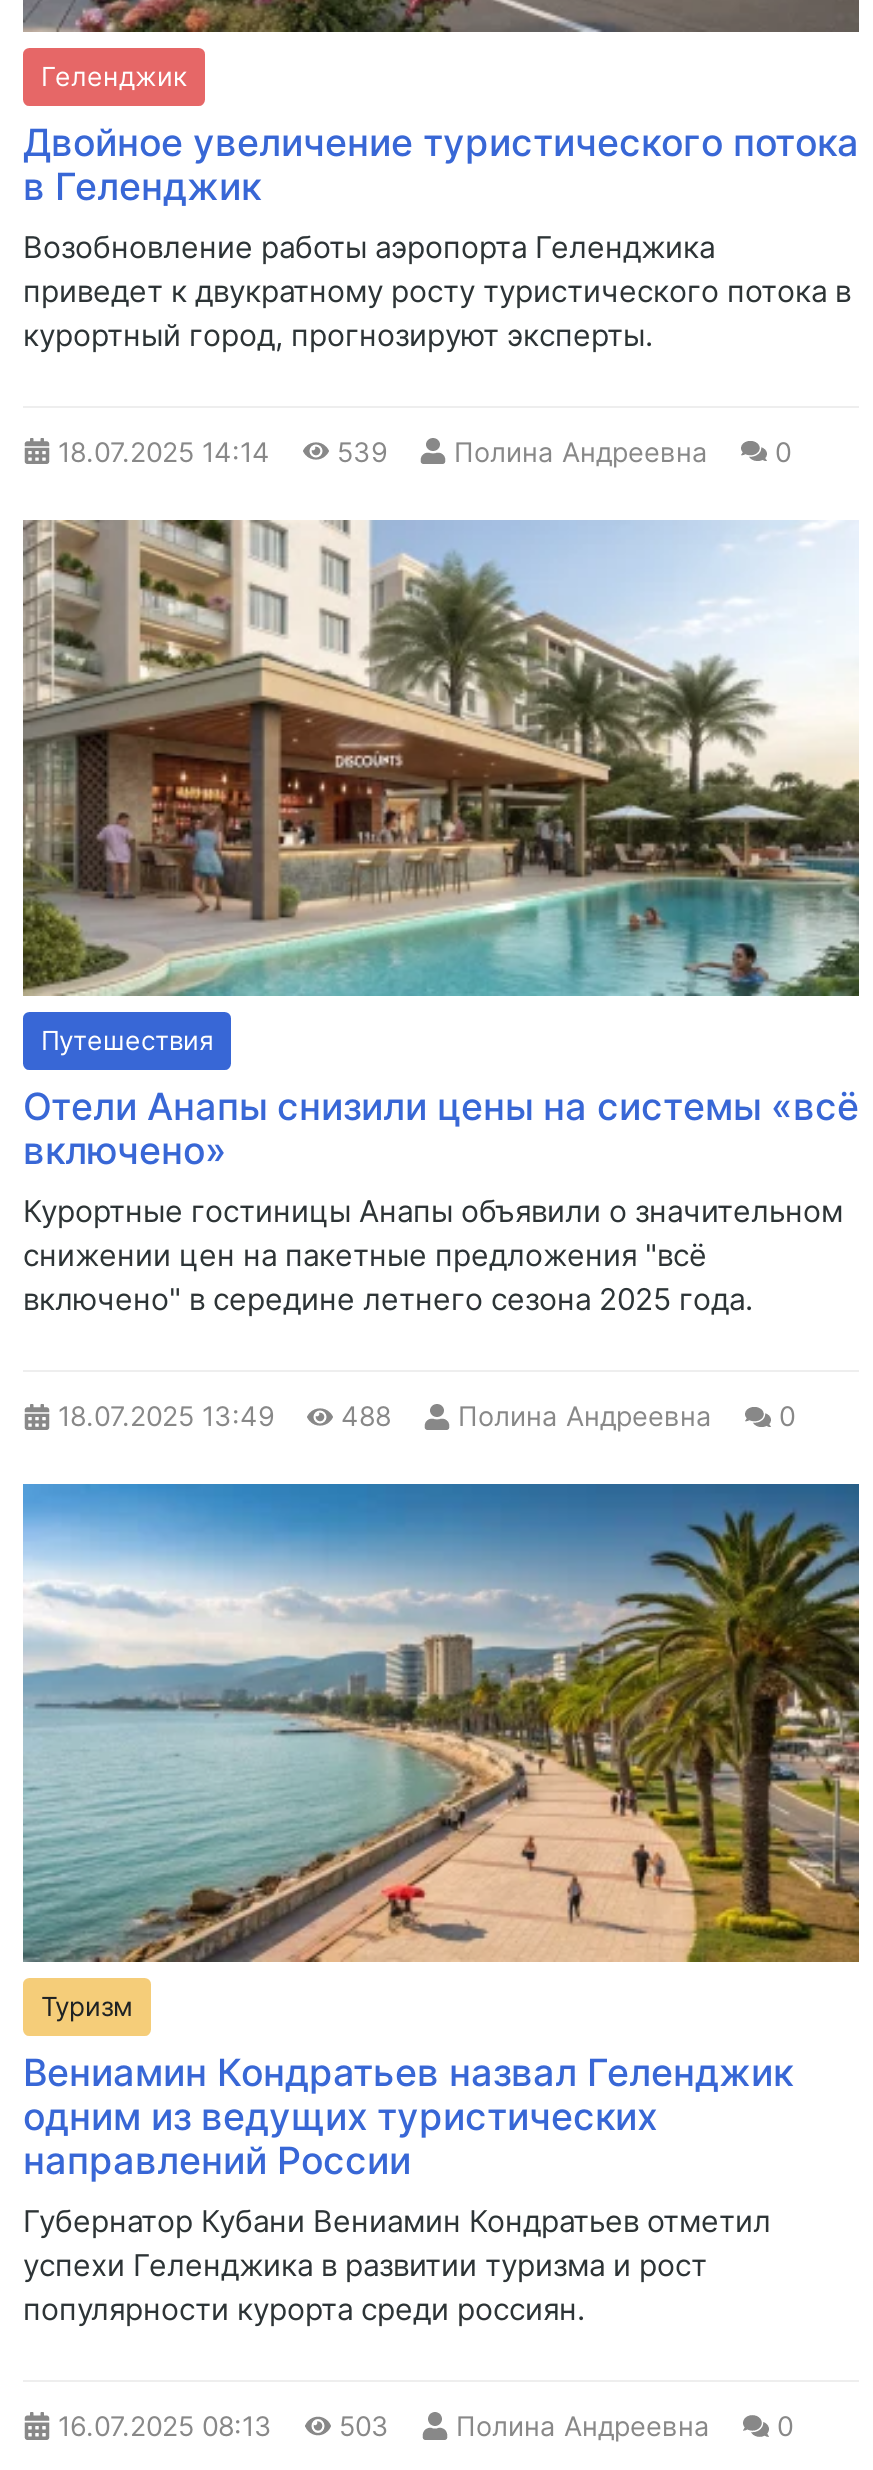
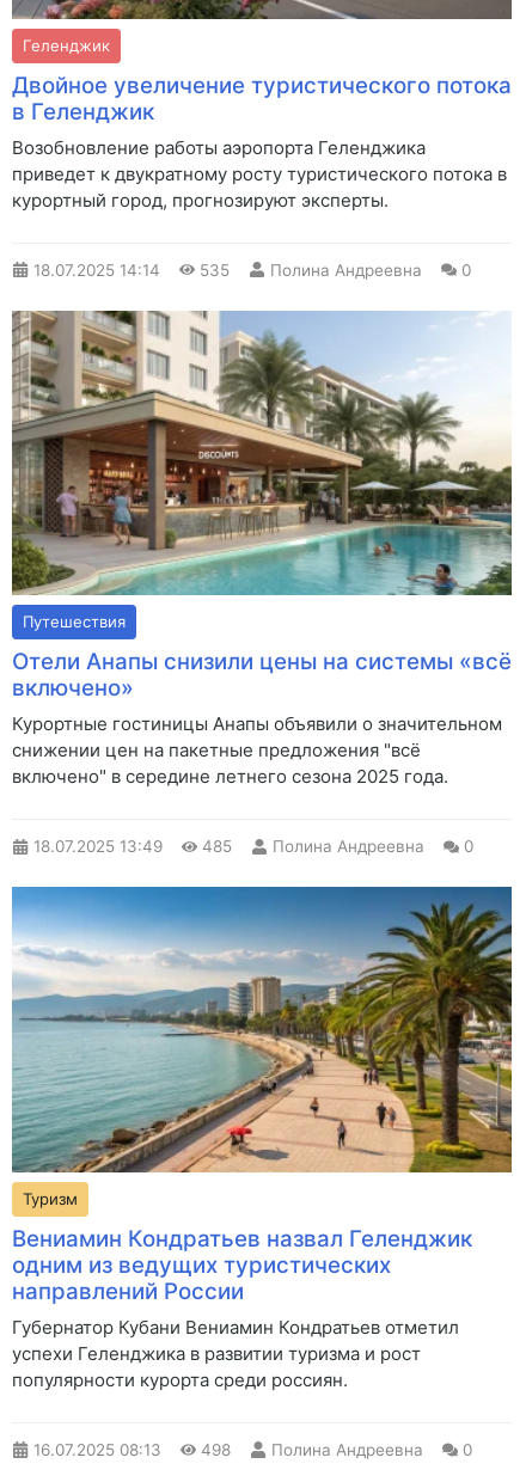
[58,435,387,467] 18.07.2025 14:14 539 -> [33,260,230,279] 18.07.2025 14:14 535
[58,1401,391,1433] 18.07.2025 13:49 488 -> [33,837,232,856] 18.07.2025 13:49 485
[58,2411,389,2443] 16.07.2025 08:13 503 -> [33,1441,231,1460] 16.07.2025 08:13 498

